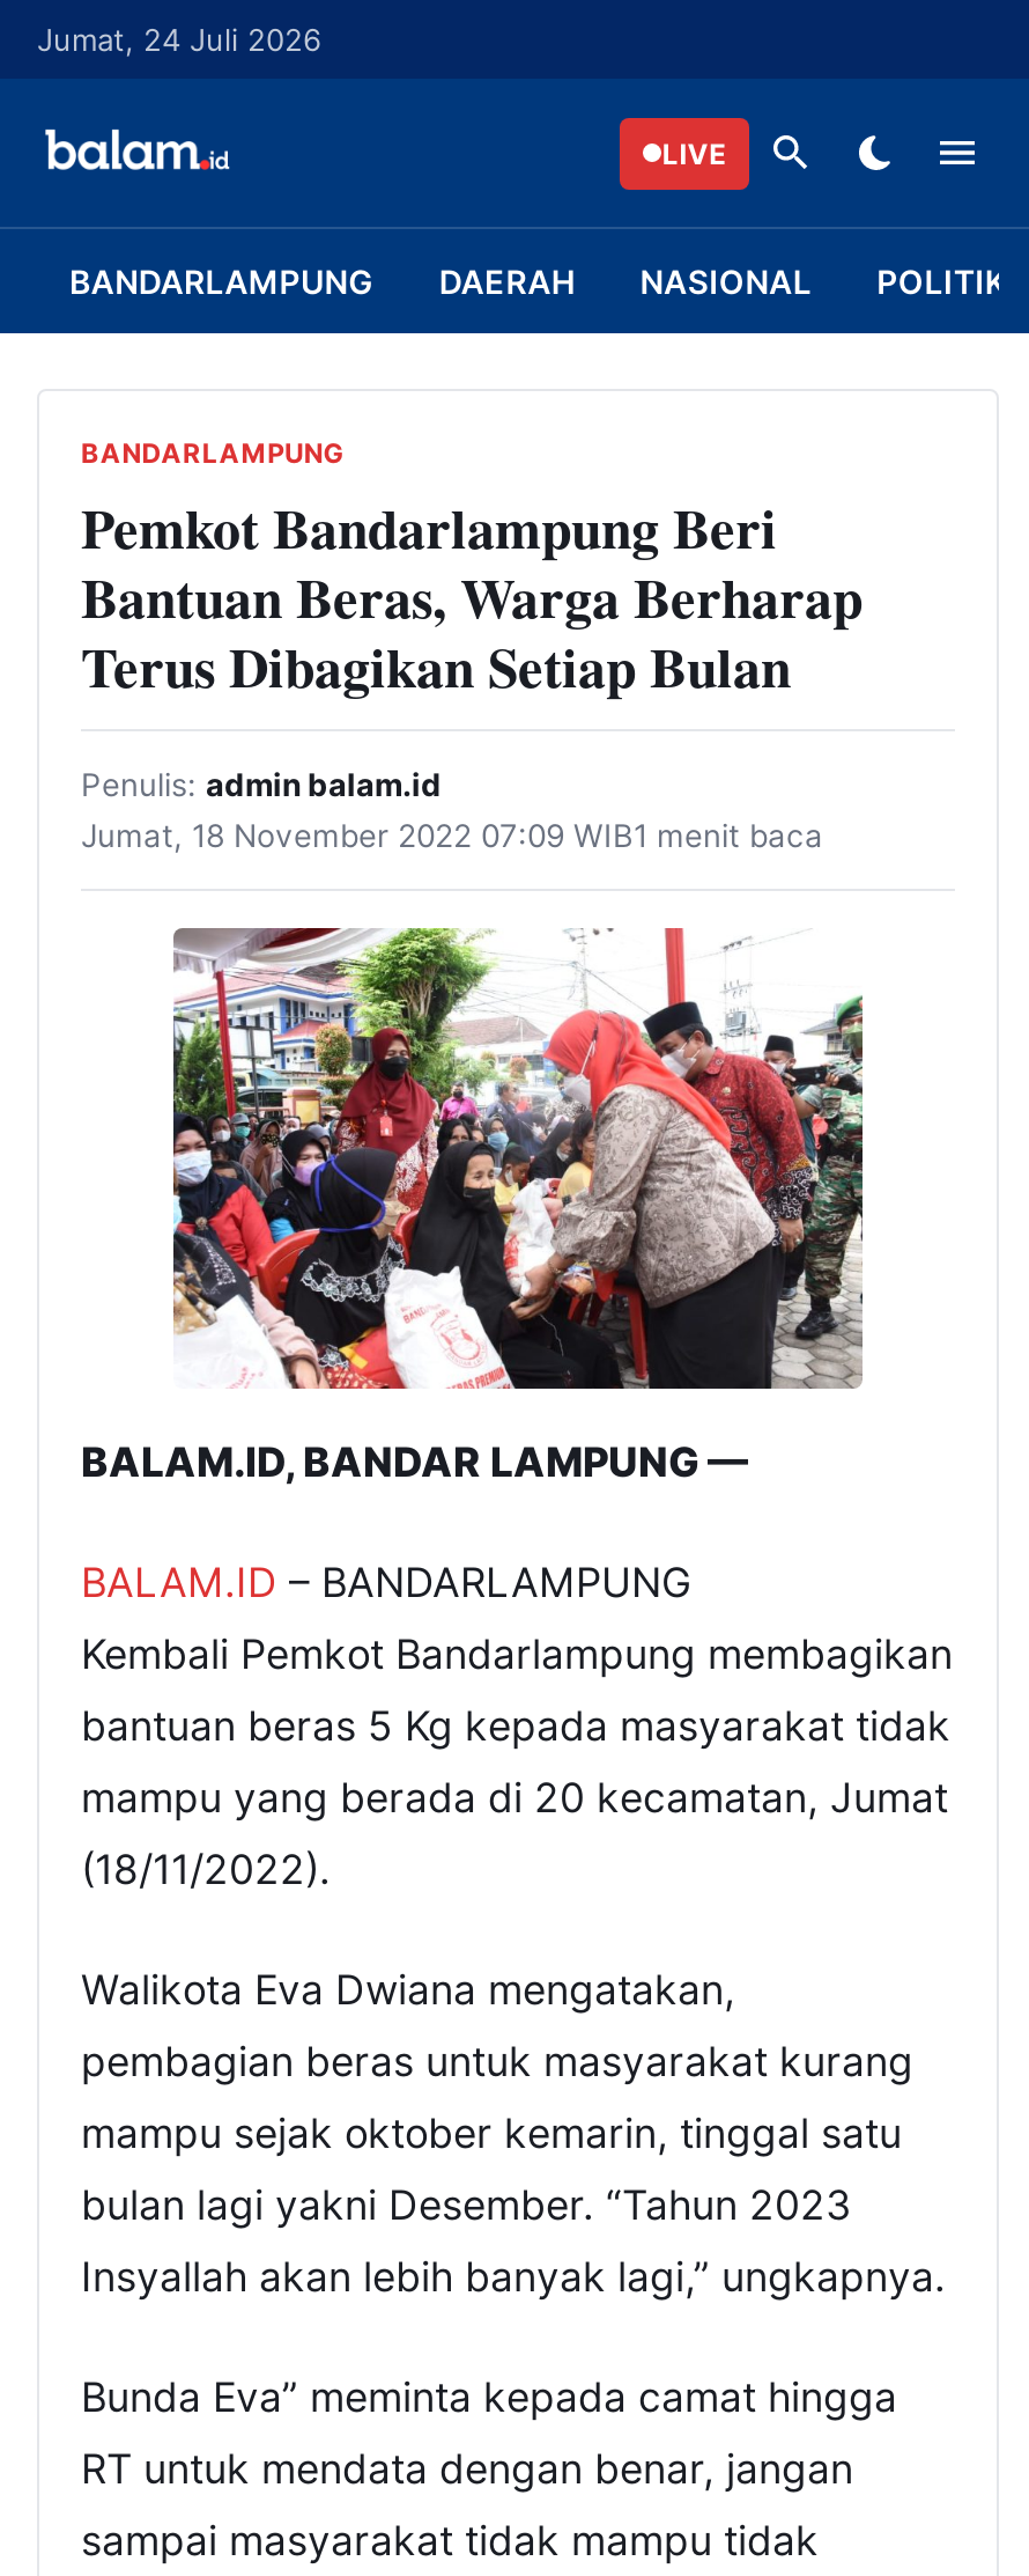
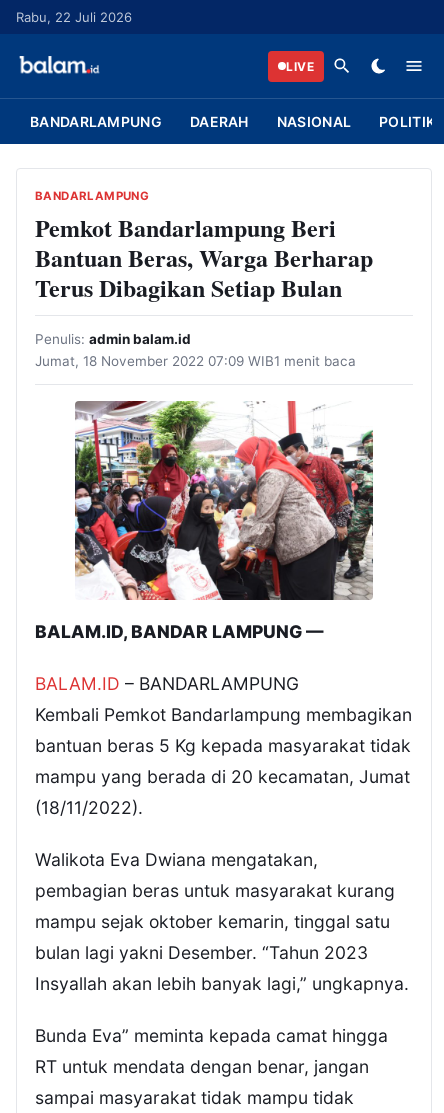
[37,20,321,57] Jumat, 24 Juli 2026 -> [16,8,132,24] Rabu, 22 Juli 2026

